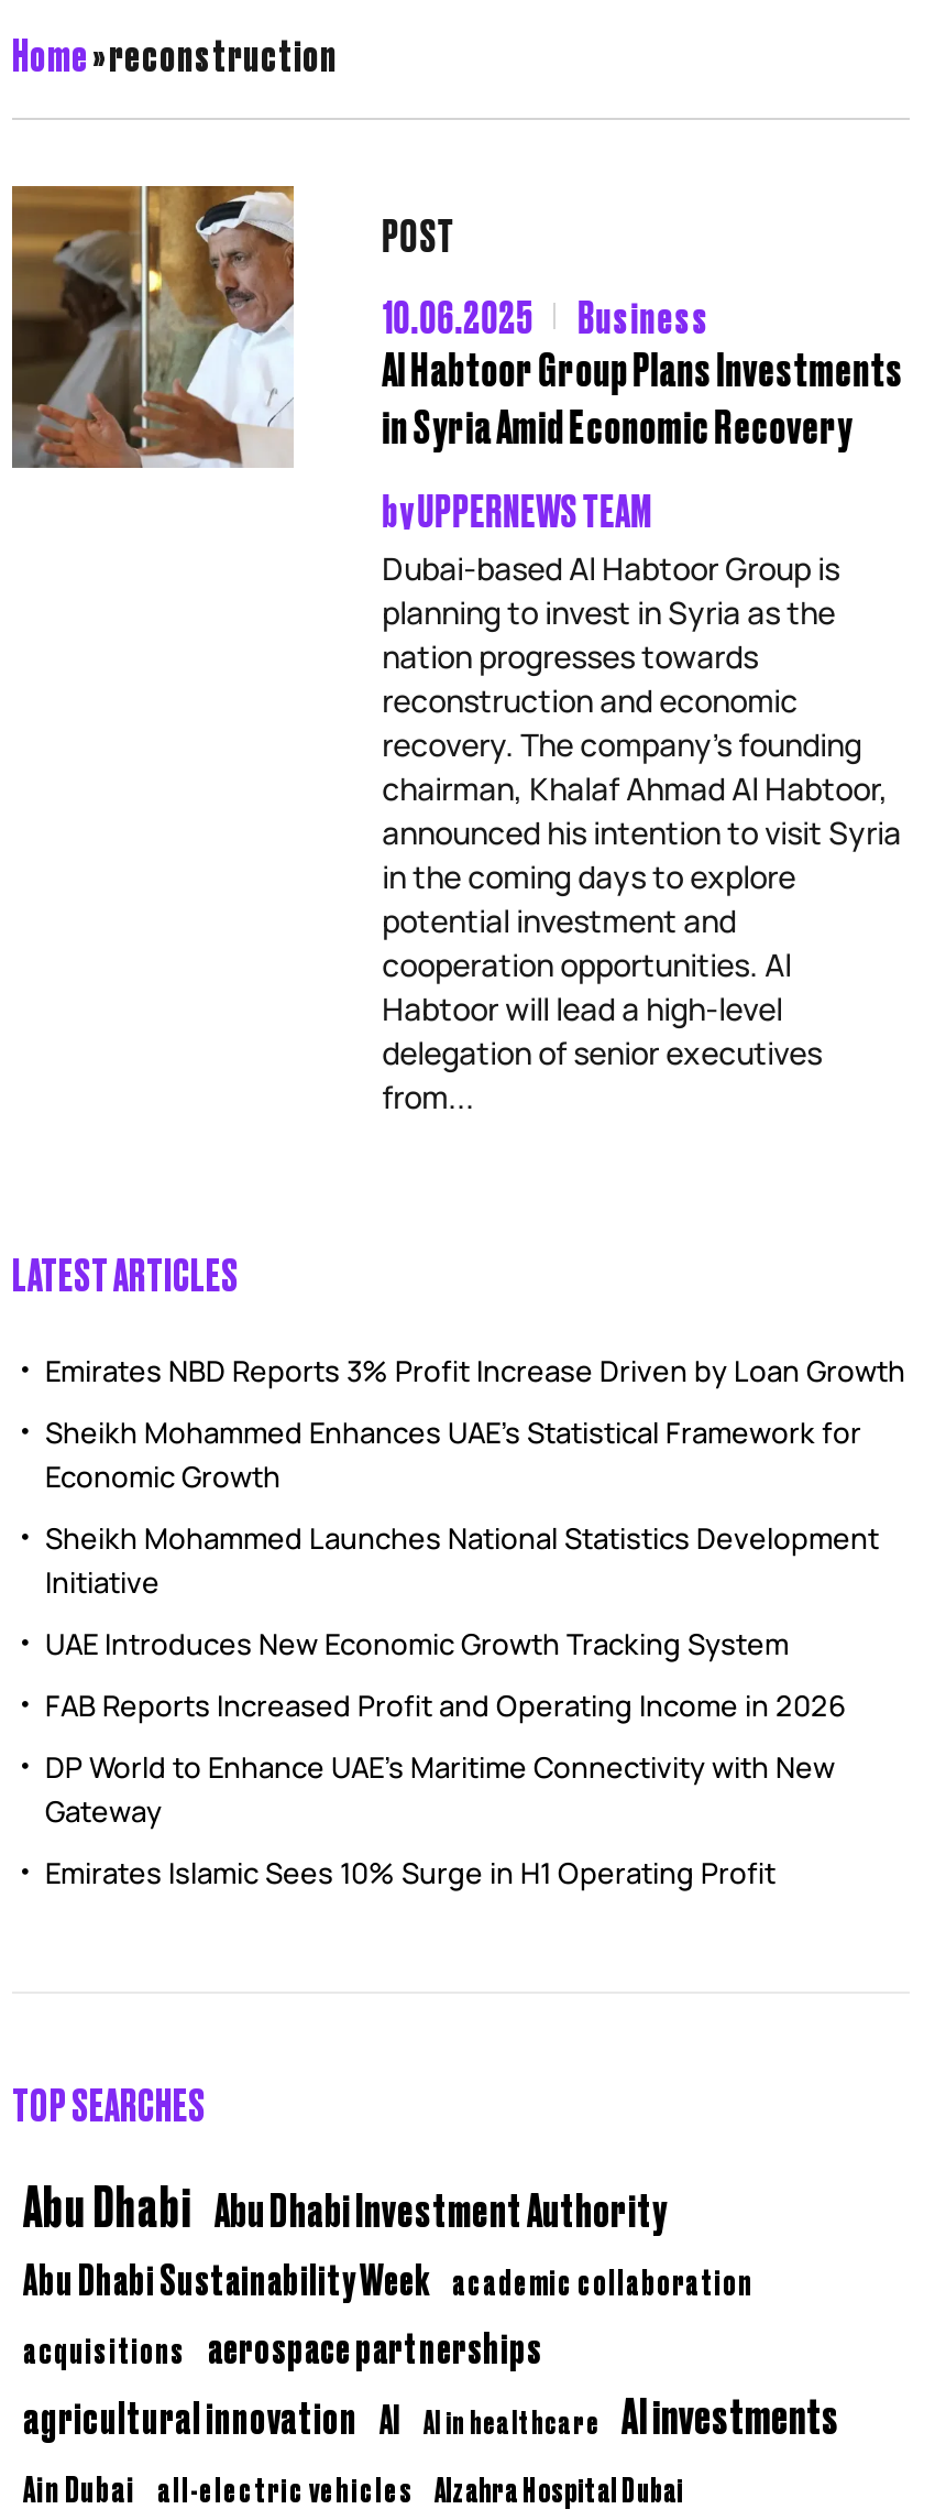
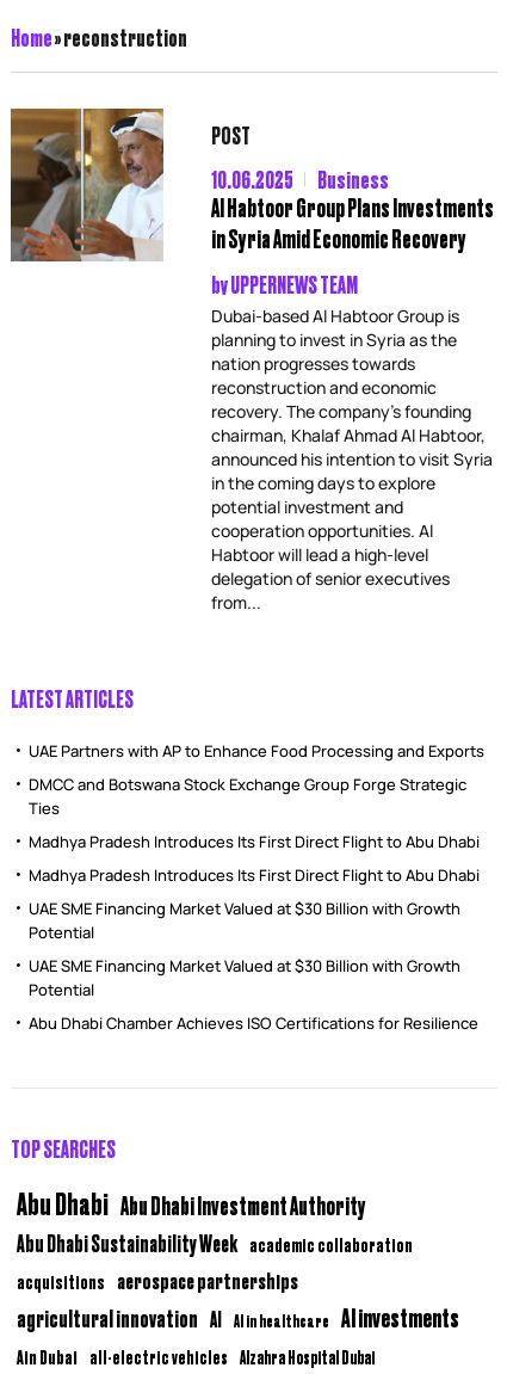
[45,1351,905,1391] Emirates NBD Reports 3% Profit Increase Driven by Loan Growth -> [29,740,484,762] UAE Partners with AP to Enhance Food Processing and Exports
[45,1413,861,1496] Sheikh Mohammed Enhances UAE’s Statistical Framework for | Economic Growth -> [29,774,466,819] DMCC and Botswana Stock Exchange Group Forge Strategic | Ties
[45,1518,879,1602] Sheikh Mohammed Launches National Statistics Development | Initiative -> [29,831,480,852] Madhya Pradesh Introduces Its First Direct Flight to Abu Dhabi
[45,1624,789,1664] UAE Introduces New Economic Growth Tracking System -> [29,864,480,886] Madhya Pradesh Introduces Its First Direct Flight to Abu Dhabi
[45,1686,846,1725] FAB Reports Increased Profit and Operating Income in 2026 -> [29,898,460,943] UAE SME Financing Market Valued at $30 Billion with Growth | Potential
[45,1747,835,1831] DP World to Enhance UAE’s Maritime Connectivity with New | Gateway -> [29,955,460,1000] UAE SME Financing Market Valued at $30 Billion with Growth | Potential
[45,1853,776,1893] Emirates Islamic Sees 10% Surge in H1 Operating Profit -> [29,1012,478,1034] Abu Dhabi Chamber Achieves ISO Certifications for Resilience

